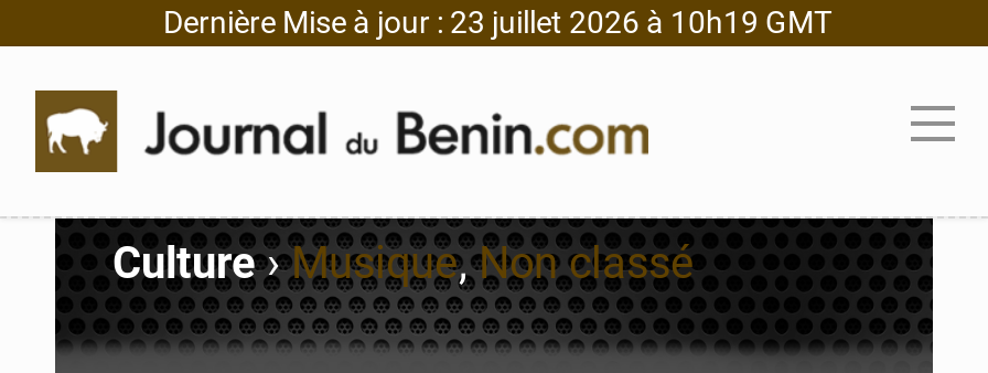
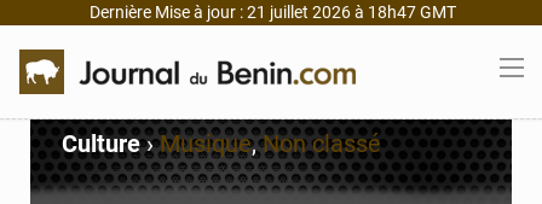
[157,4,831,40] Dernière Mise à jour : 23 juillet 2026 à 10h19 GMT -> [86,2,456,22] Dernière Mise à jour : 21 juillet 2026 à 18h47 GMT

